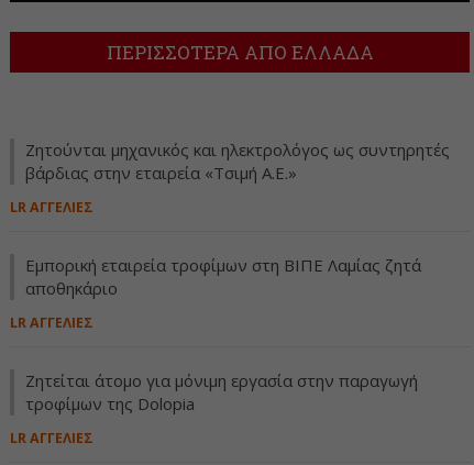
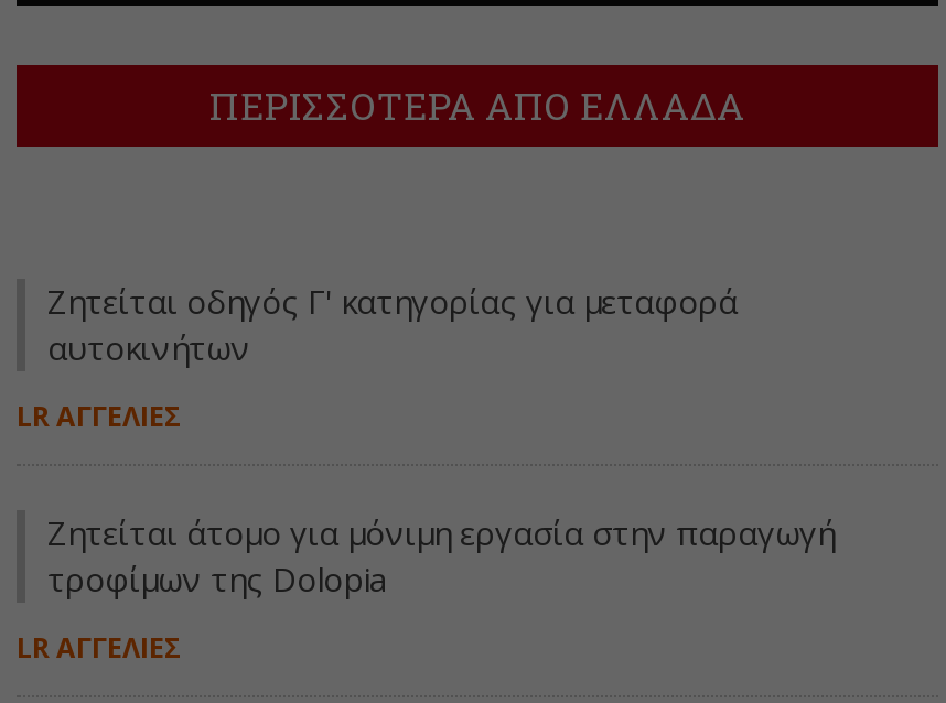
[10,138,450,299] Ζητούνται μηχανικός και ηλεκτρολόγος ως συντηρητές | βάρδιας στην εταιρεία «Τσιμή Α.Ε.» | LR ΑΓΓΕΛΙΕΣ | Εμπορική εταιρεία τροφίμων στη ΒΙΠΕ Λαμίας ζητά | αποθηκάριο -> [47,278,738,368] Ζητείται οδηγός Γ' κατηγορίας για μεταφορά | αυτοκινήτων

